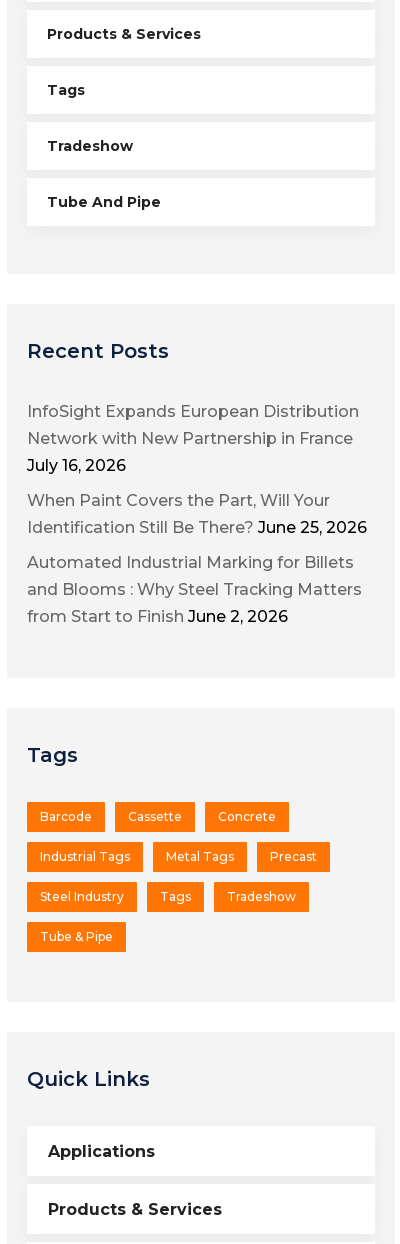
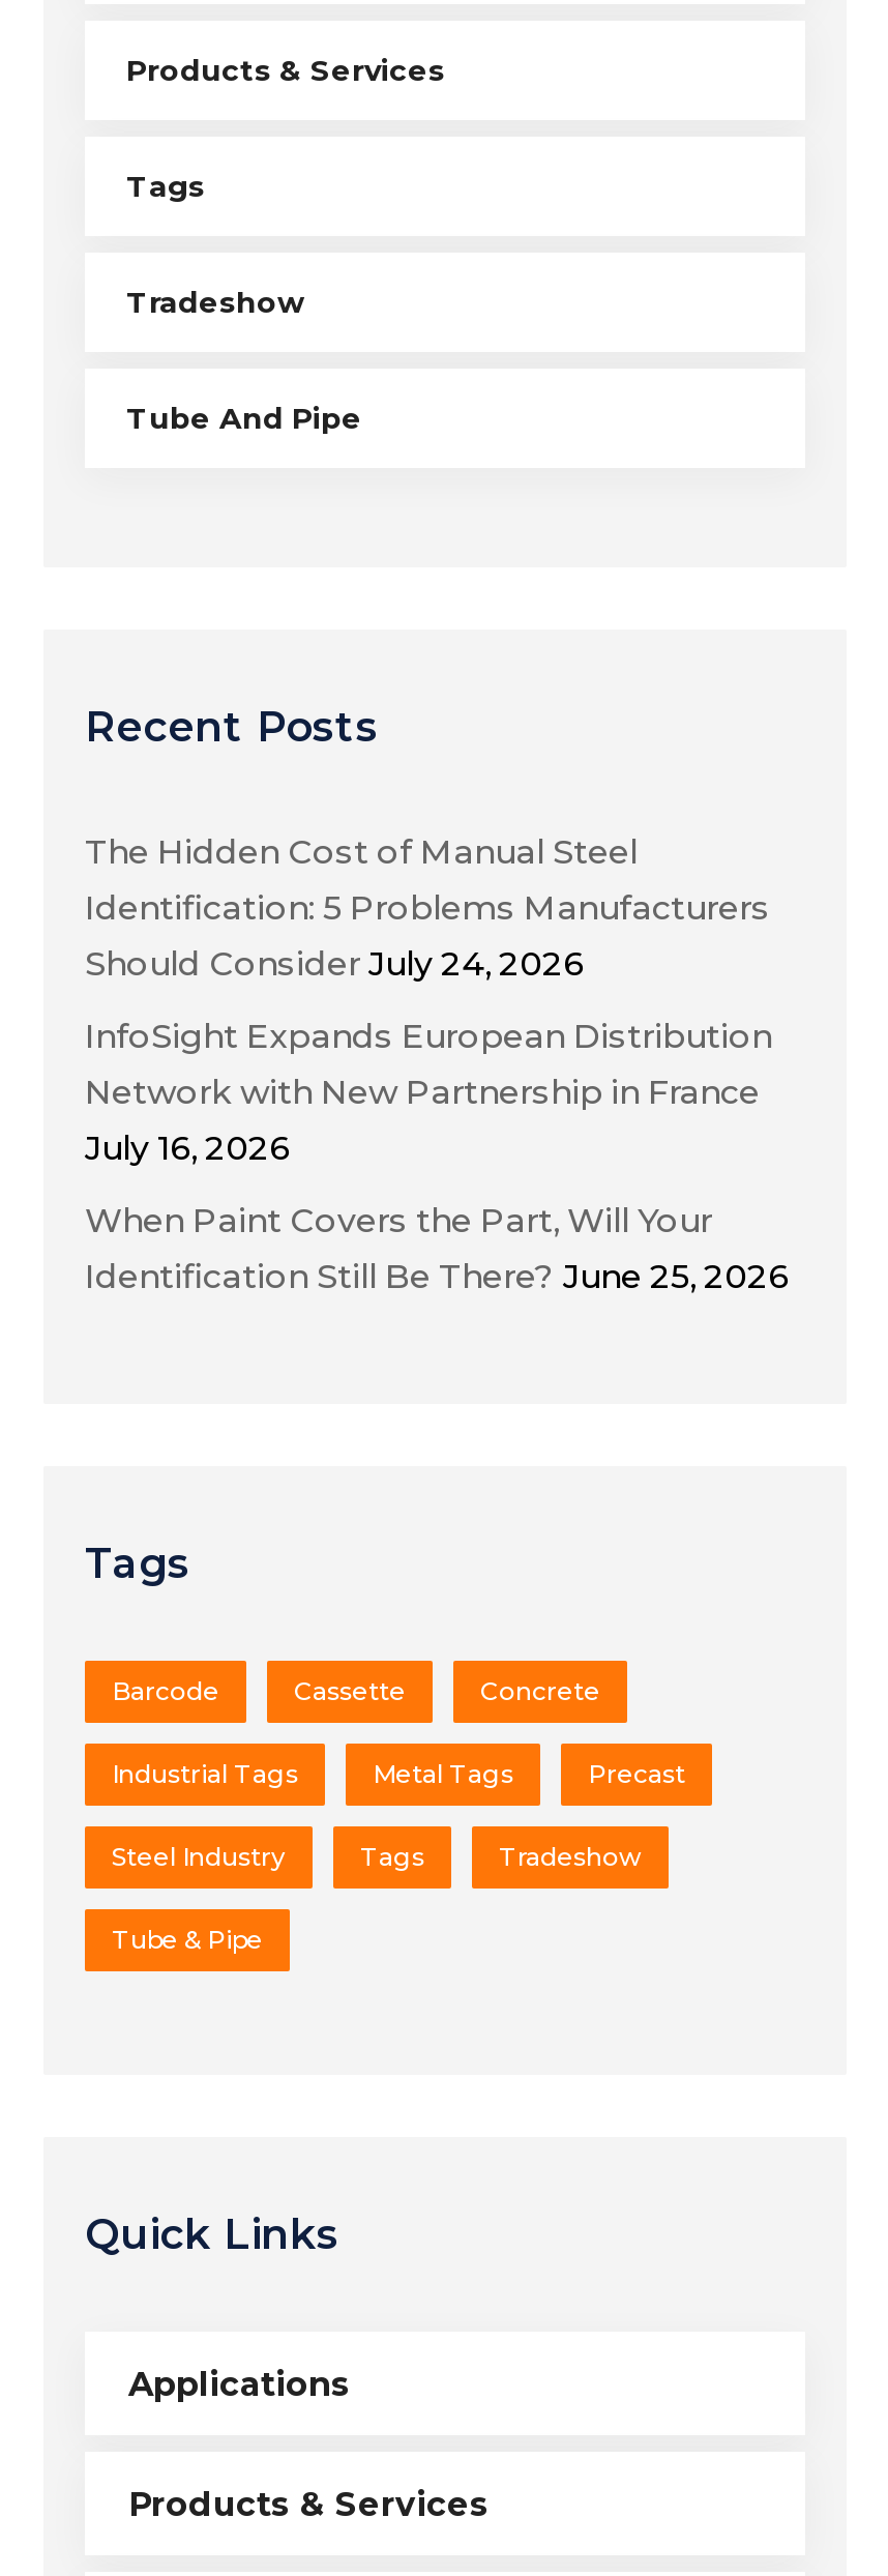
none -> [85,832,770,984] The Hidden Cost of Manual Steel | Identification: 5 Problems Manufacturers | Should Consider July 24, 2026
moved [27,402,367,537] -> [85,1017,789,1296]: InfoSight Expands European Distribution | Network with New Partnership in France | July 16, 2026 | When Paint Covers the Part, Will Your | Identification Still Be There? June 25, 2026
[27,553,362,626] Automated Industrial Marking for Billets | and Blooms : Why Steel Tracking Matters | from Start to Finish June 2, 2026 -> none

